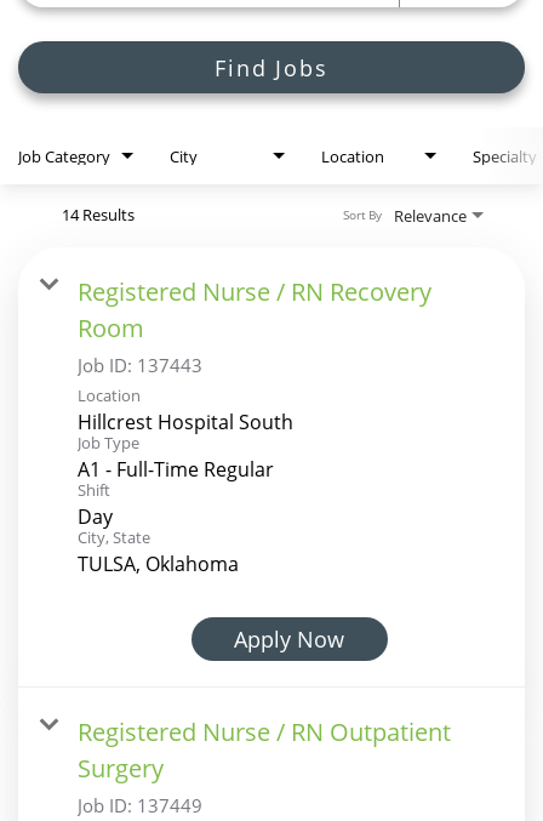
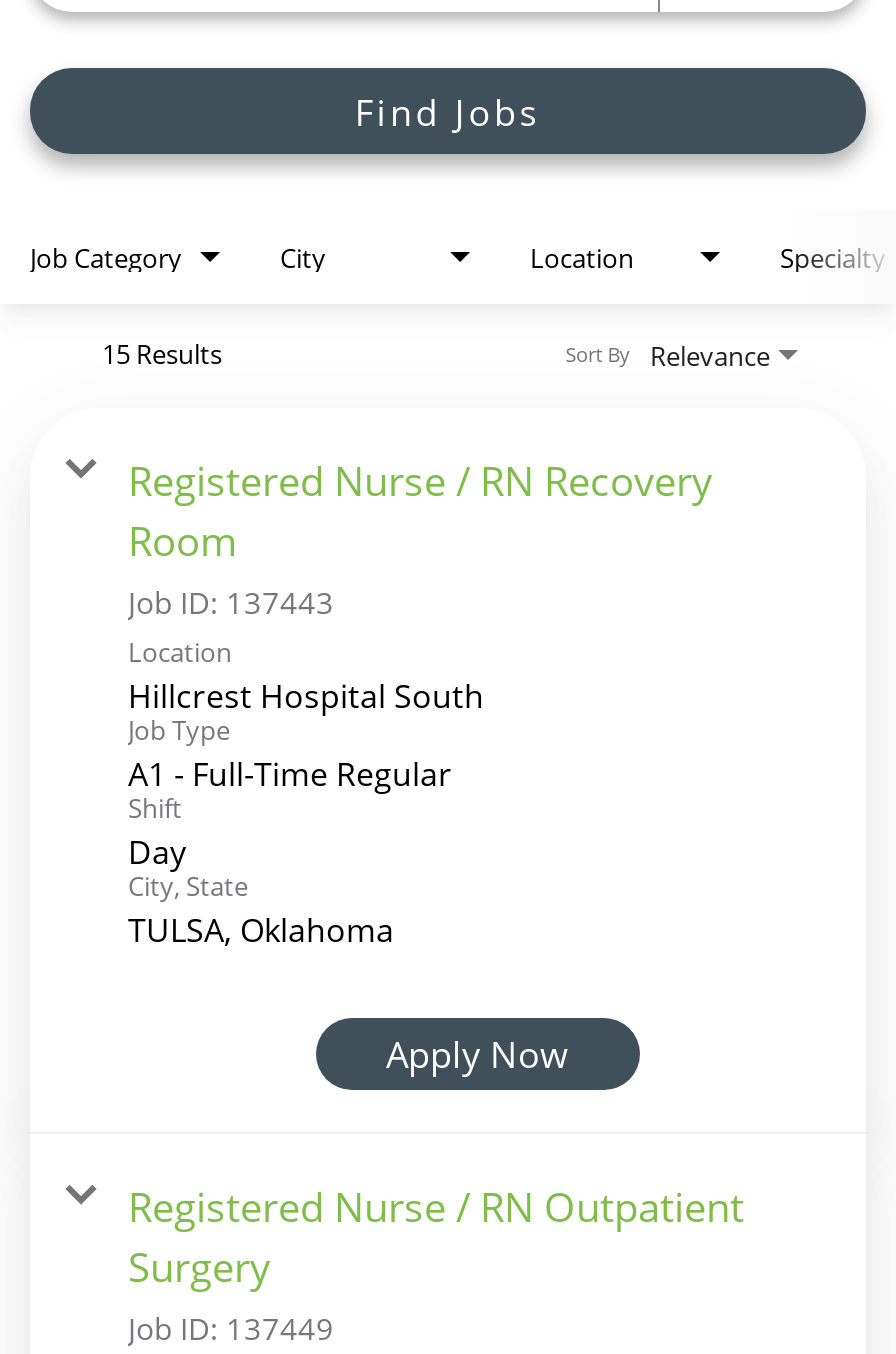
[62,203,135,225] 14 Results -> [102,335,222,371] 15 Results

